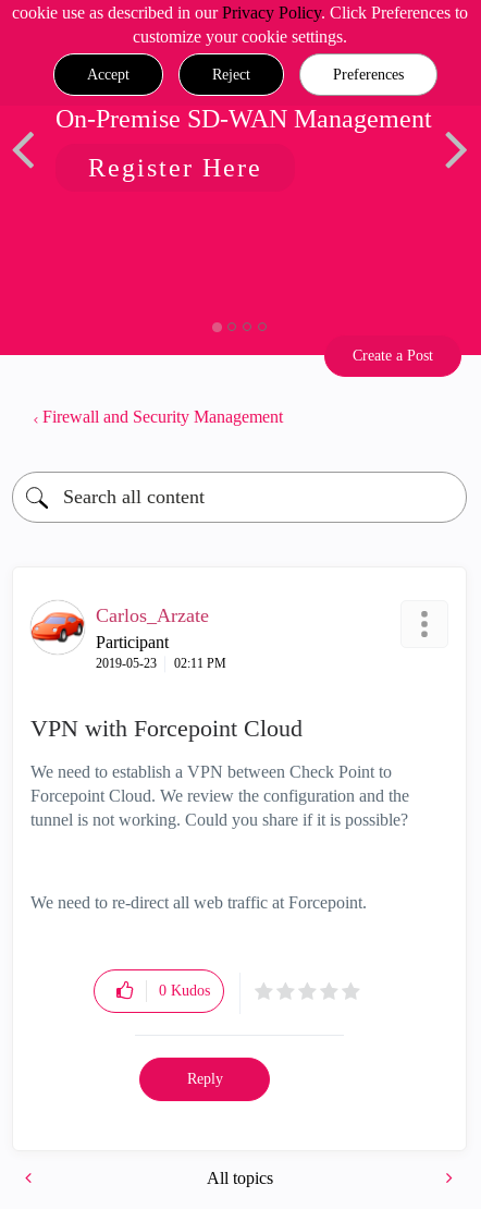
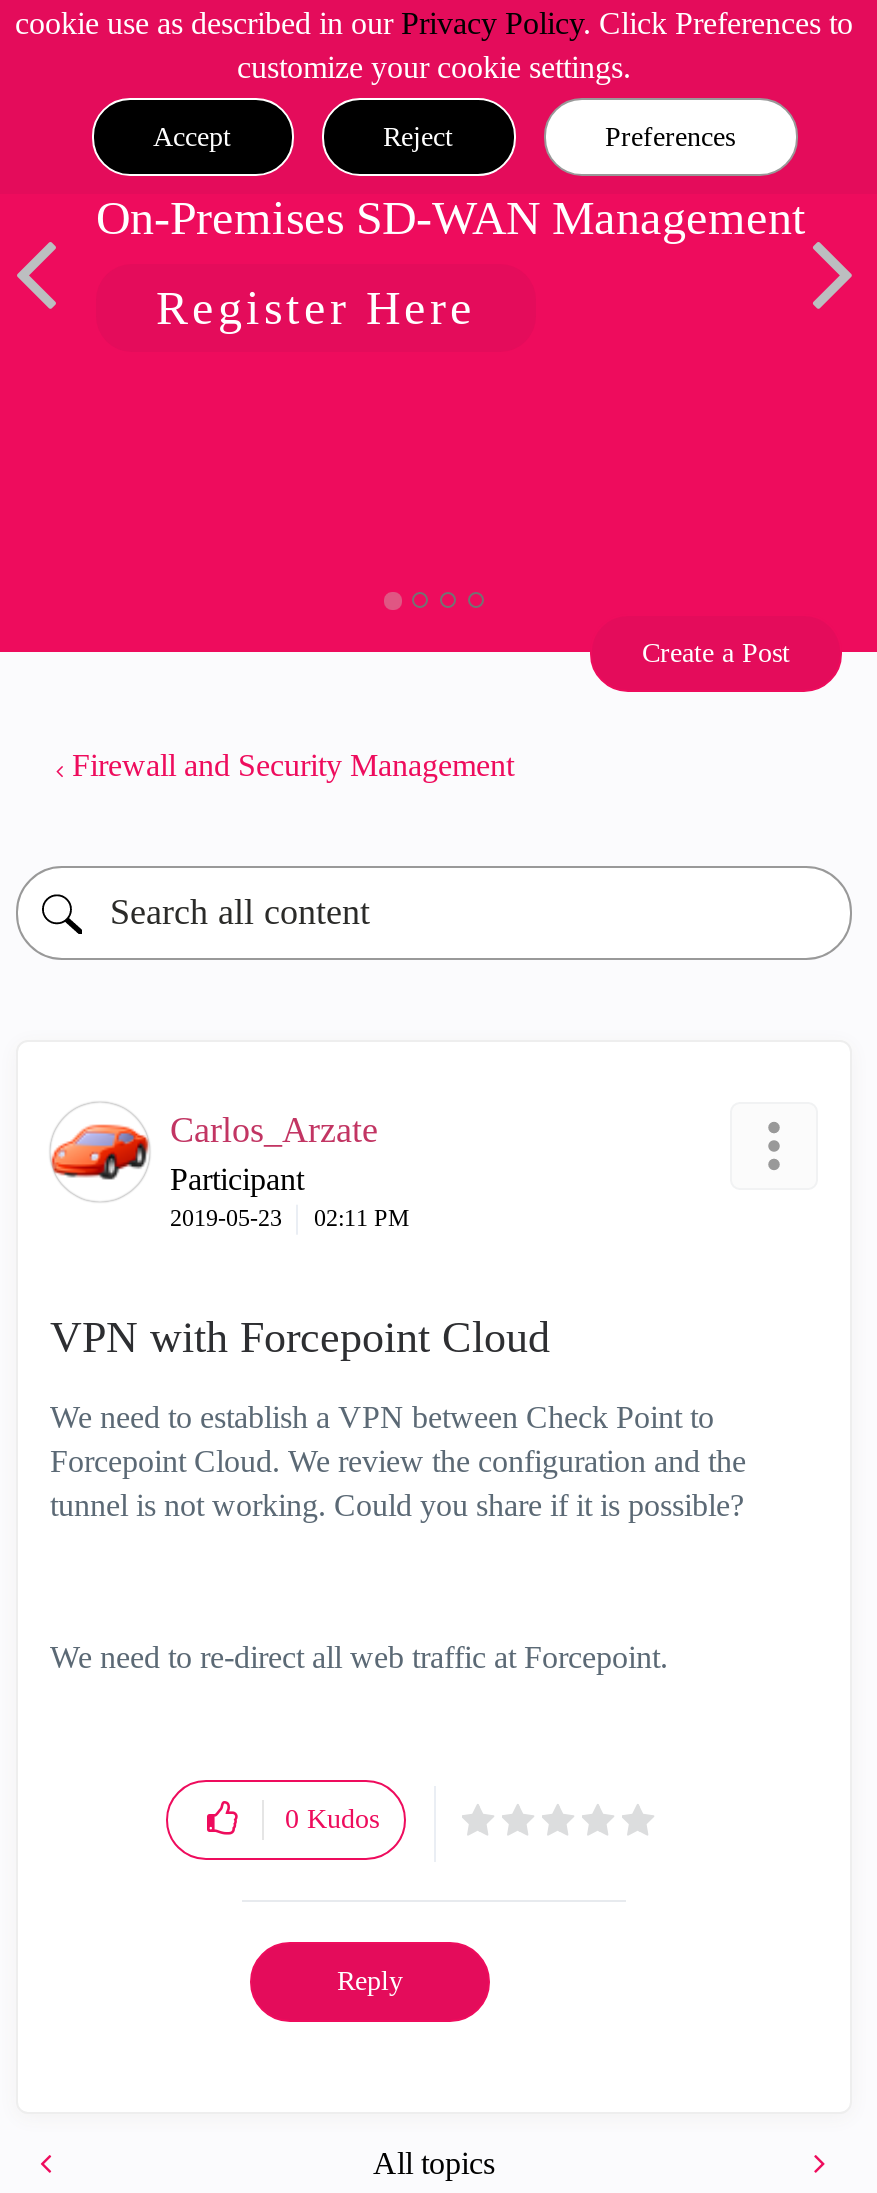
[55,105,432,133] On-Premise SD-WAN Management -> [96,192,806,244] On-Premises SD-WAN Management

